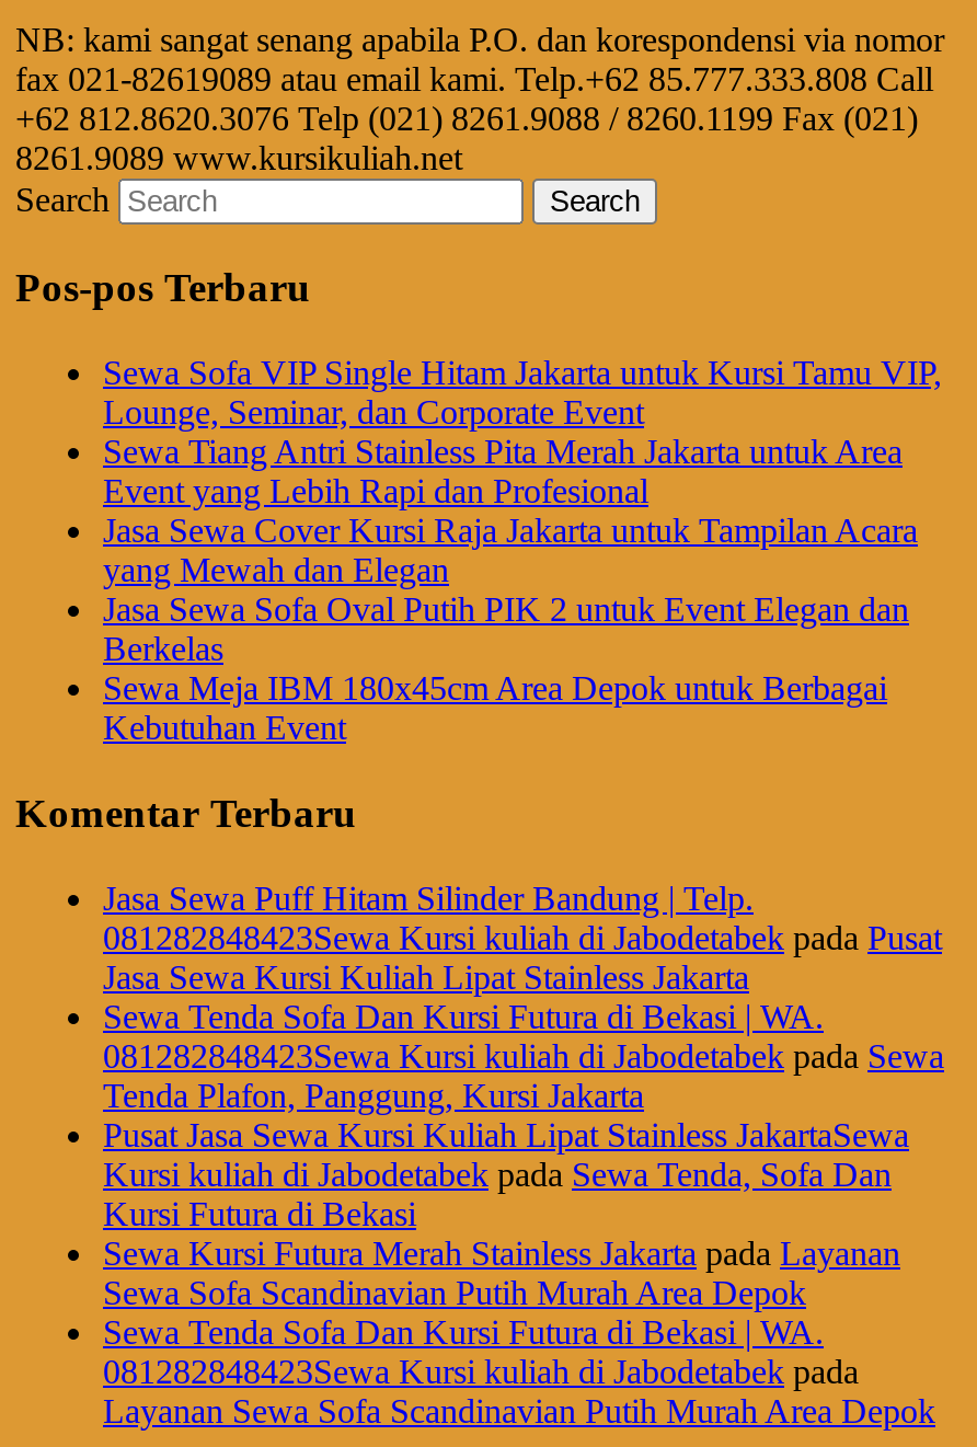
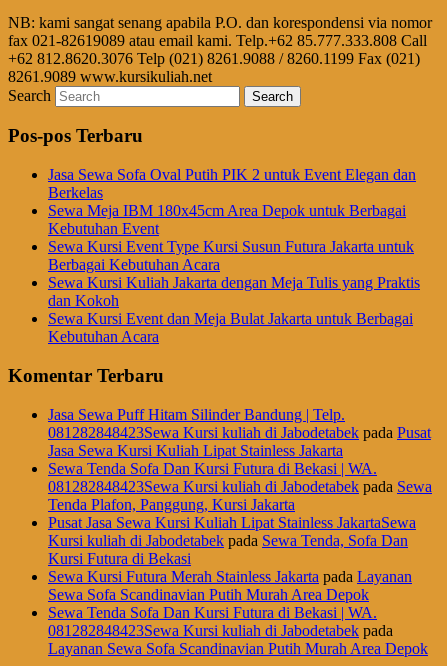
[103,354,942,588] Sewa Sofa VIP Single Hitam Jakarta untuk Kursi Tamu VIP, | Lounge, Seminar, dan Corporate Event | Sewa Tiang Antri Stainless Pita Merah Jakarta untuk Area | Event yang Lebih Rapi dan Profesional | Jasa Sewa Cover Kursi Raja Jakarta untuk Tampilan Acara | yang Mewah dan Elegan -> none
moved [103,591,909,746] -> [48,166,416,237]: Jasa Sewa Sofa Oval Putih PIK 2 untuk Event Elegan dan | Berkelas | Sewa Meja IBM 180x45cm Area Depok untuk Berbagai | Kebutuhan Event
none -> [48,238,420,345] Sewa Kursi Event Type Kursi Susun Futura Jakarta untuk | Berbagai Kebutuhan Acara | Sewa Kursi Kuliah Jakarta dengan Meja Tulis yang Praktis | dan Kokoh | Sewa Kursi Event dan Meja Bulat Jakarta untuk Berbagai | Kebutuhan Acara

